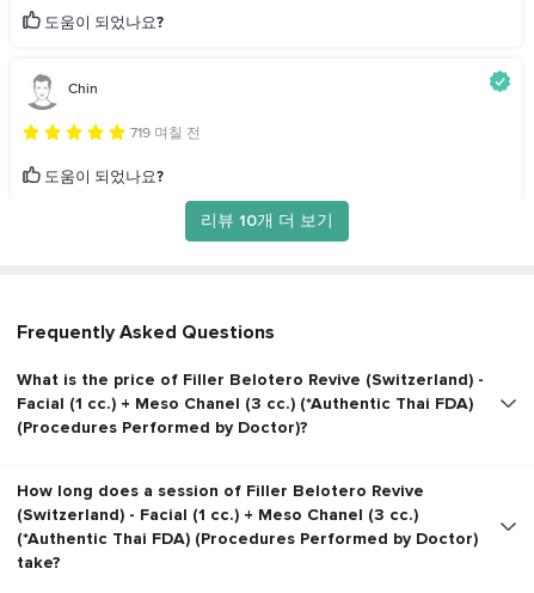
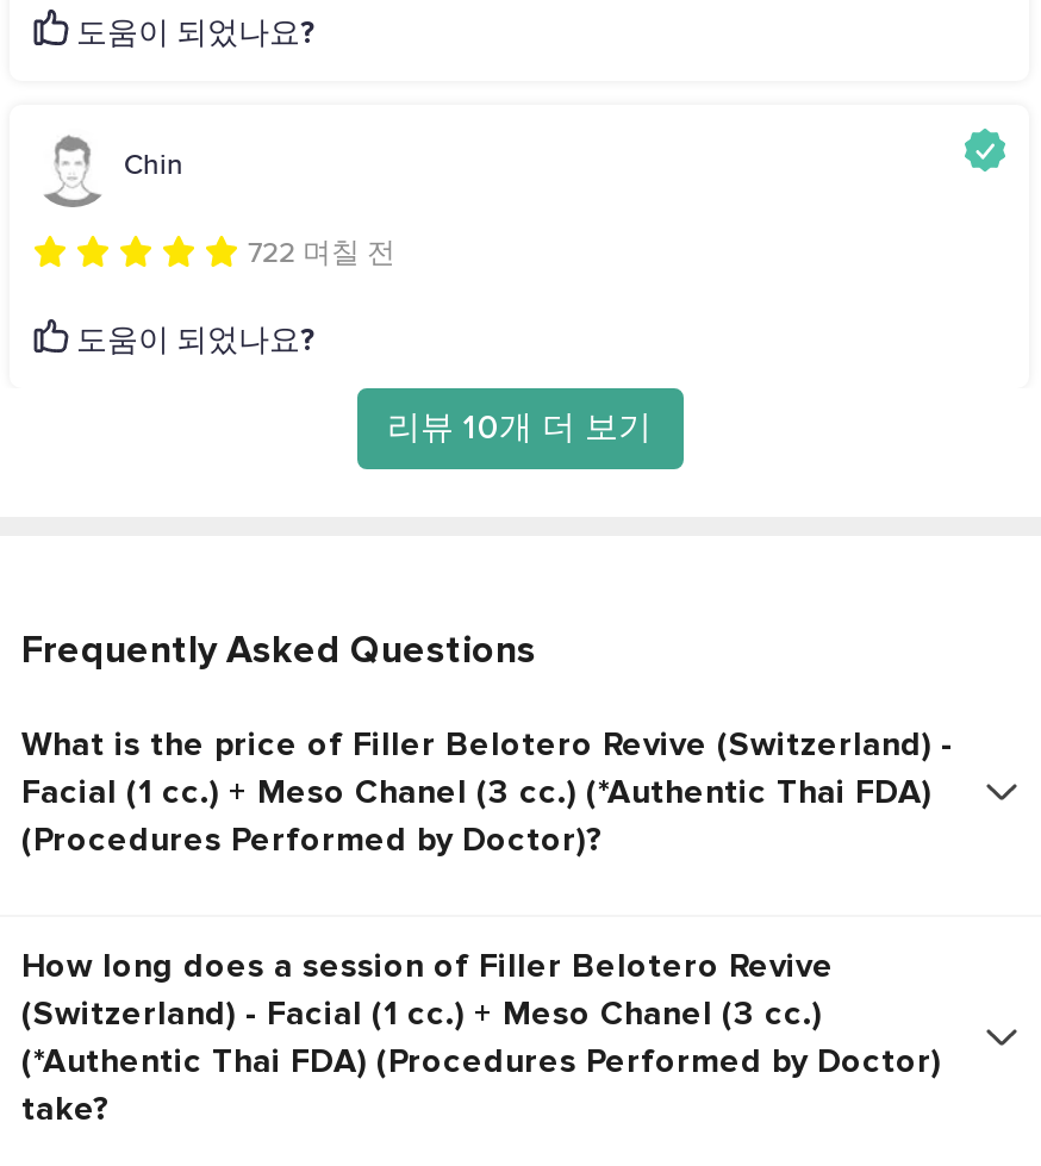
[130,126,201,141] 719 며칠 전 -> [248,240,395,268] 722 며칠 전

